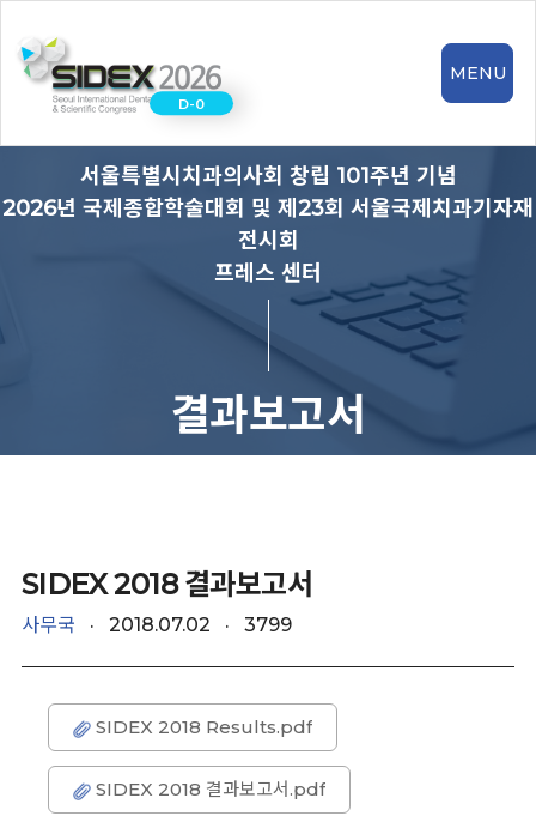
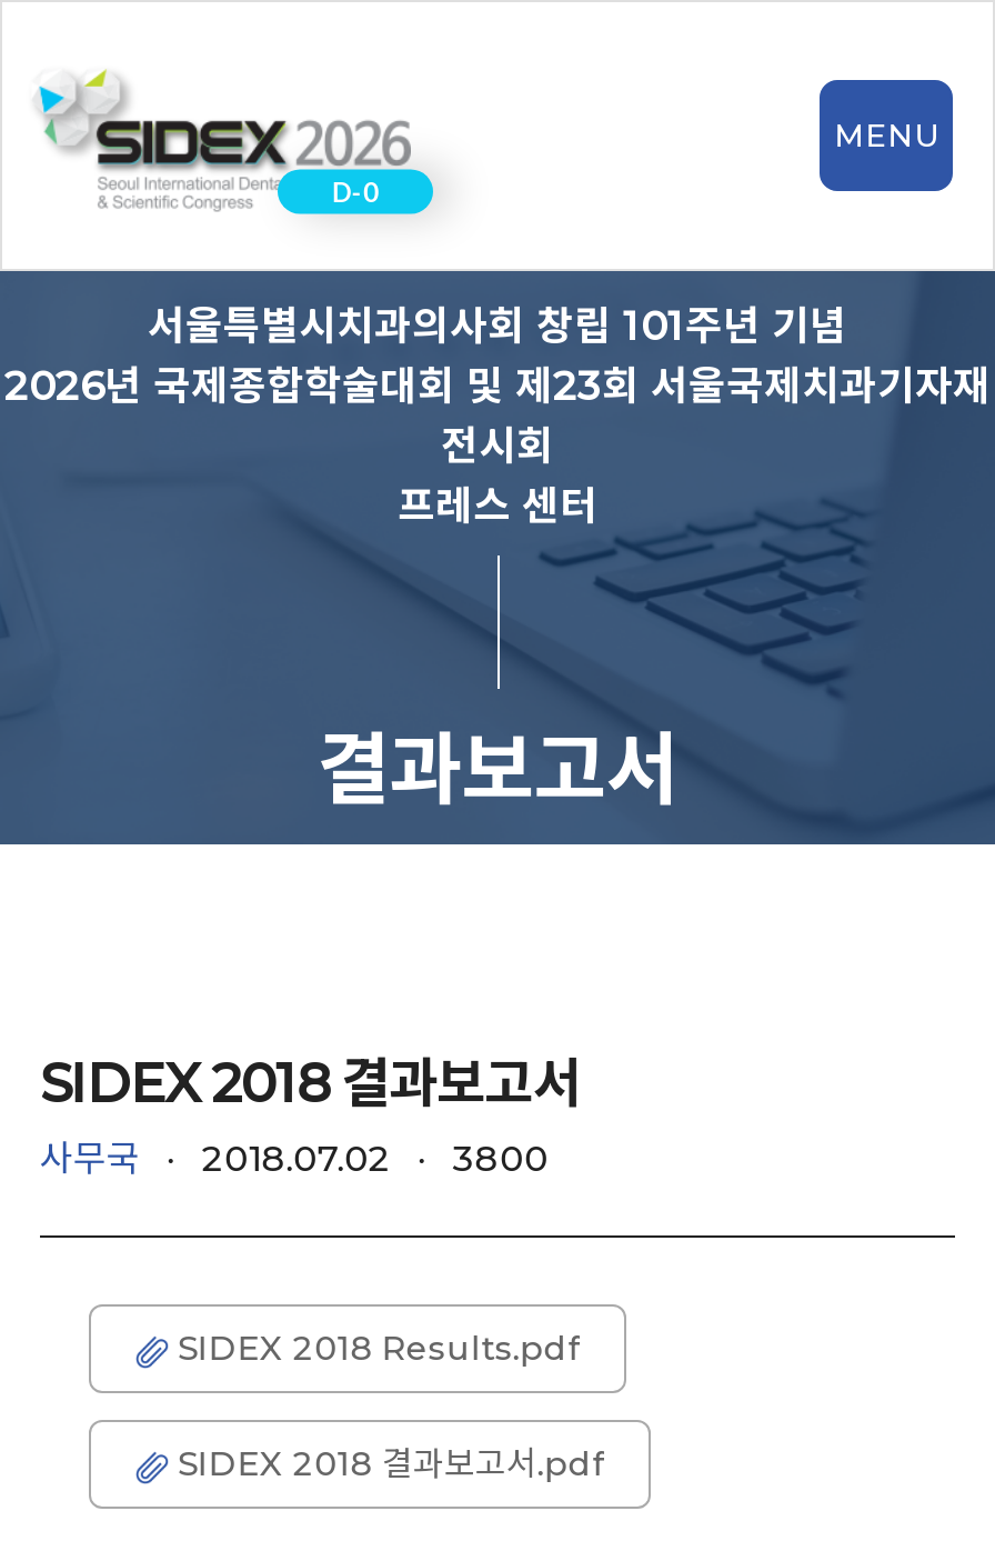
[21,614,292,636] 사무국 · 2018.07.02 · 3799 -> [40,1138,548,1180] 사무국 · 2018.07.02 · 3800

